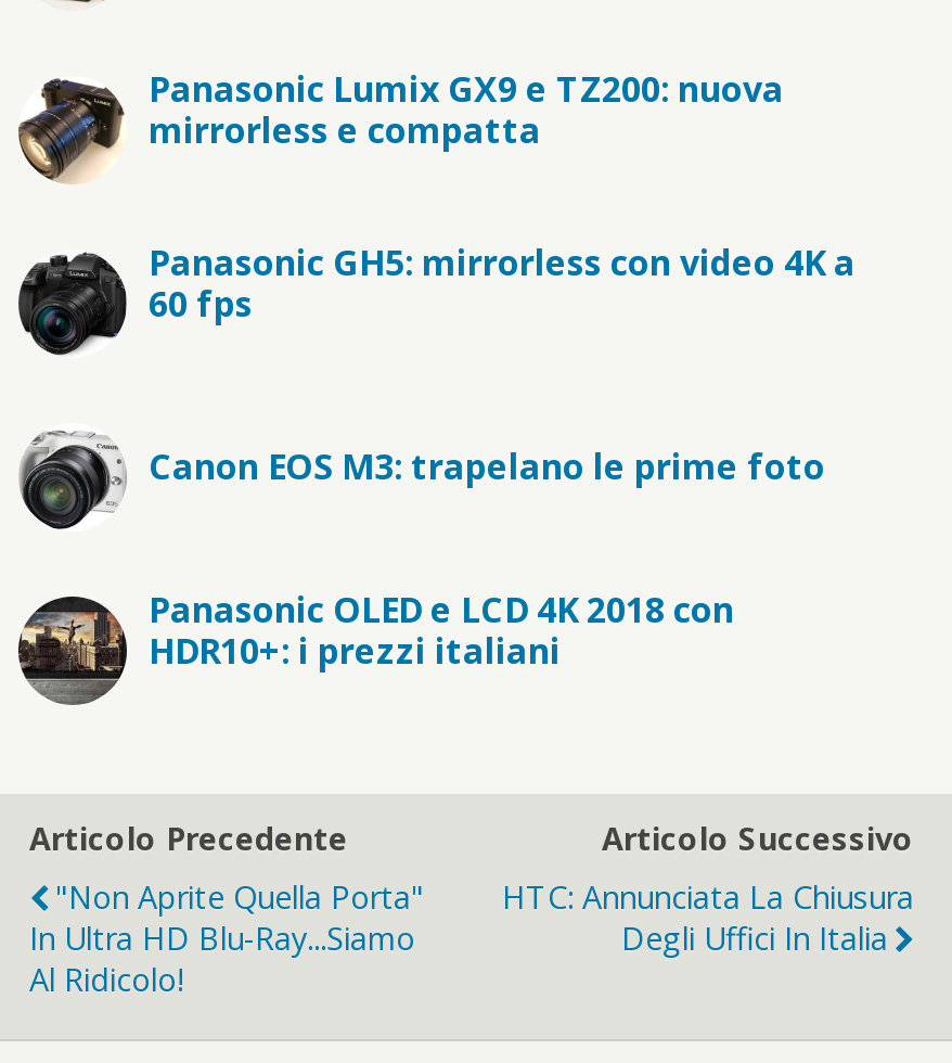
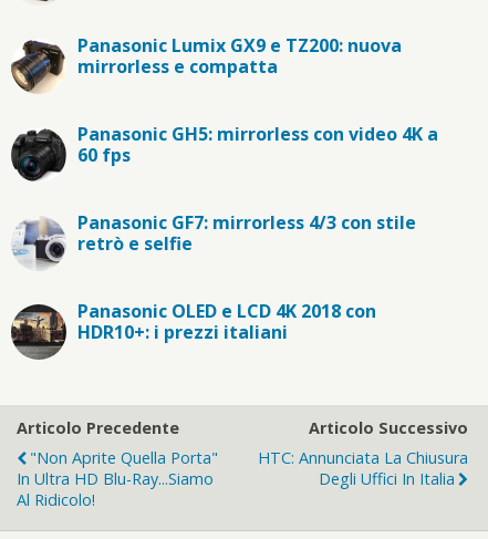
[18,425,825,531] [image] | Canon EOS M3: trapelano le prime foto -> [12,211,416,270] [image] | Panasonic GF7: mirrorless 4/3 con stile | retrò e selfie

